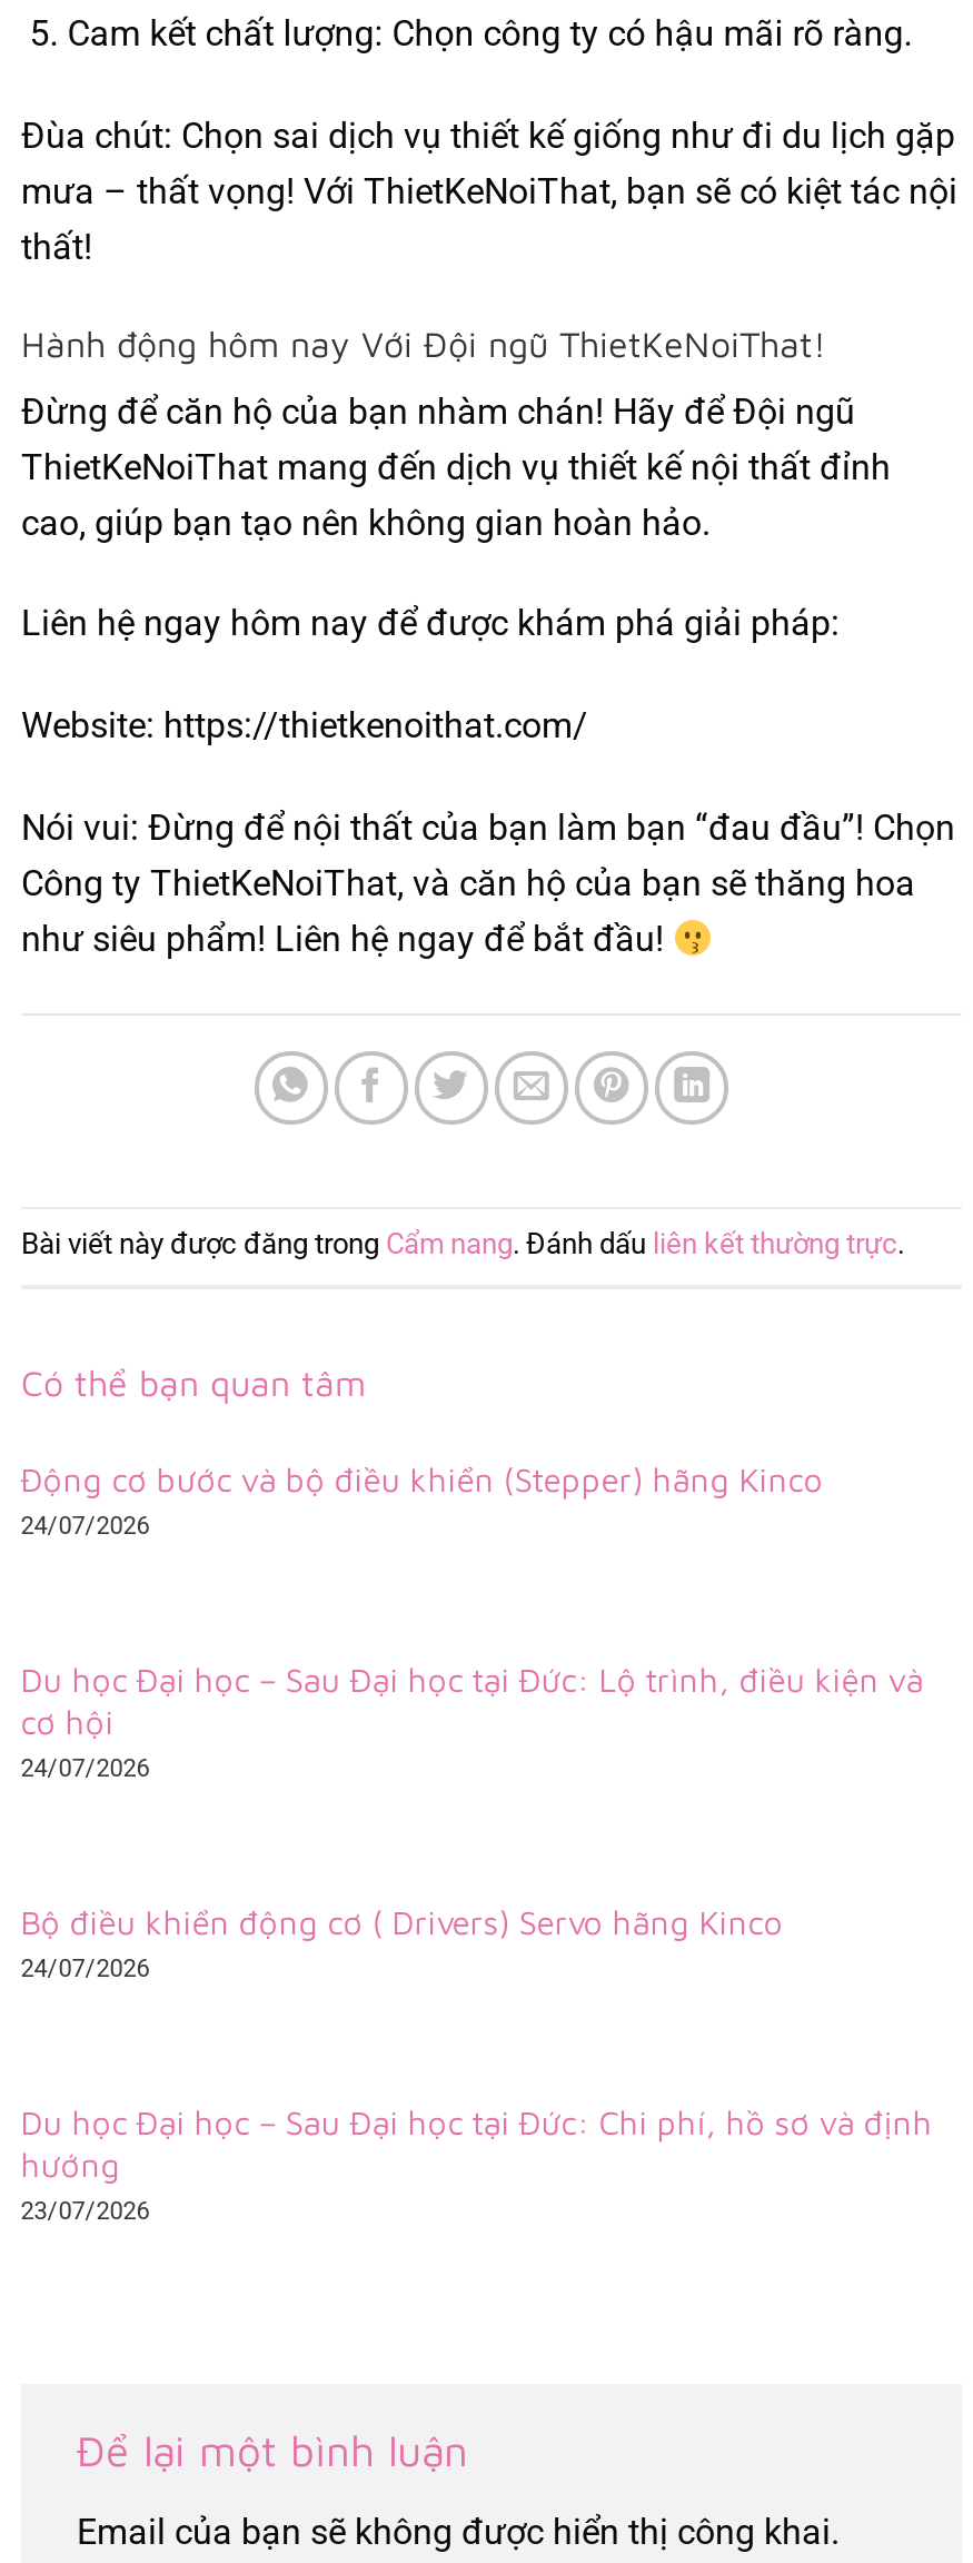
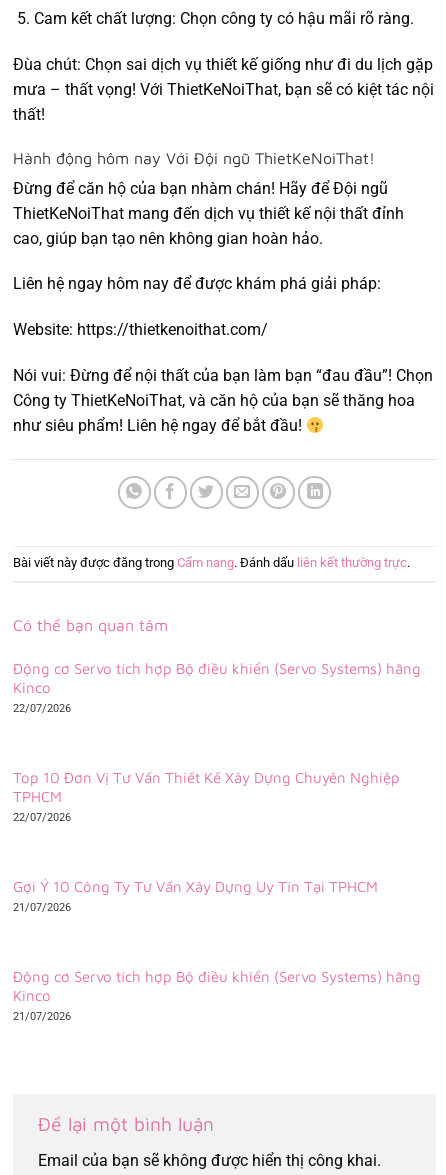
[21,1459,824,1540] Động cơ bước và bộ điều khiển (Stepper) hãng Kinco | 24/07/2026 -> [13,659,421,714] Động cơ Servo tích hợp Bộ điều khiển (Servo Systems) hãng | Kinco | 22/07/2026
[21,1660,924,1783] Du học Đại học – Sau Đại học tại Đức: Lộ trình, điều kiện và | cơ hội | 24/07/2026 -> [13,769,400,824] Top 10 Đơn Vị Tư Vấn Thiết Kế Xây Dựng Chuyên Nghiệp | TPHCM | 22/07/2026
[21,1903,784,1983] Bộ điều khiển động cơ ( Drivers) Servo hãng Kinco | 24/07/2026 -> [13,878,378,914] Gợi Ý 10 Công Ty Tư Vấn Xây Dựng Uy Tín Tại TPHCM | 21/07/2026
[21,2104,933,2226] Du học Đại học – Sau Đại học tại Đức: Chi phí, hồ sơ và định | hướng | 23/07/2026 -> [13,968,421,1023] Động cơ Servo tích hợp Bộ điều khiển (Servo Systems) hãng | Kinco | 21/07/2026

